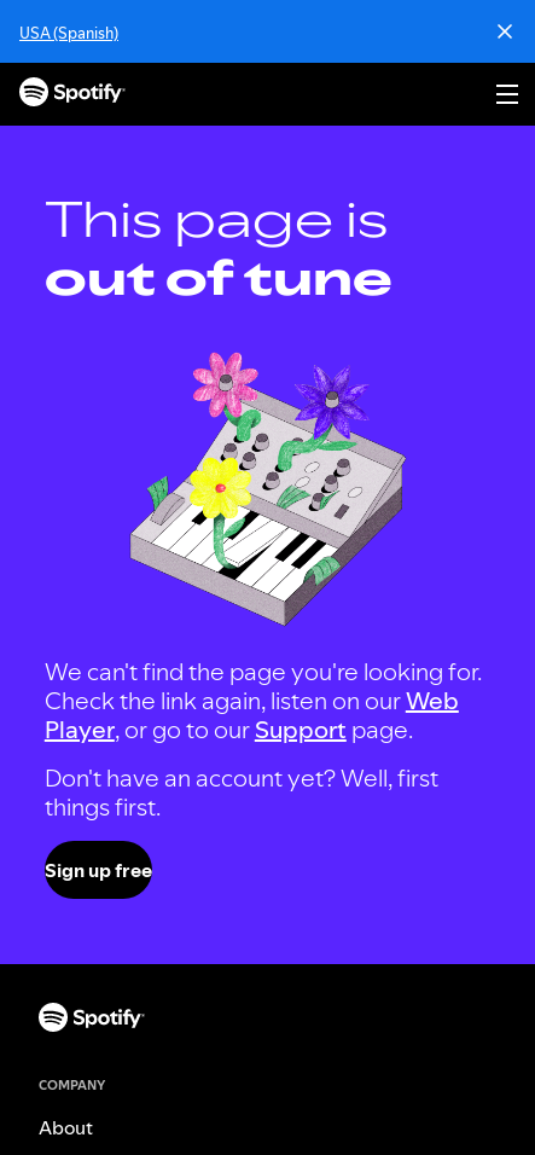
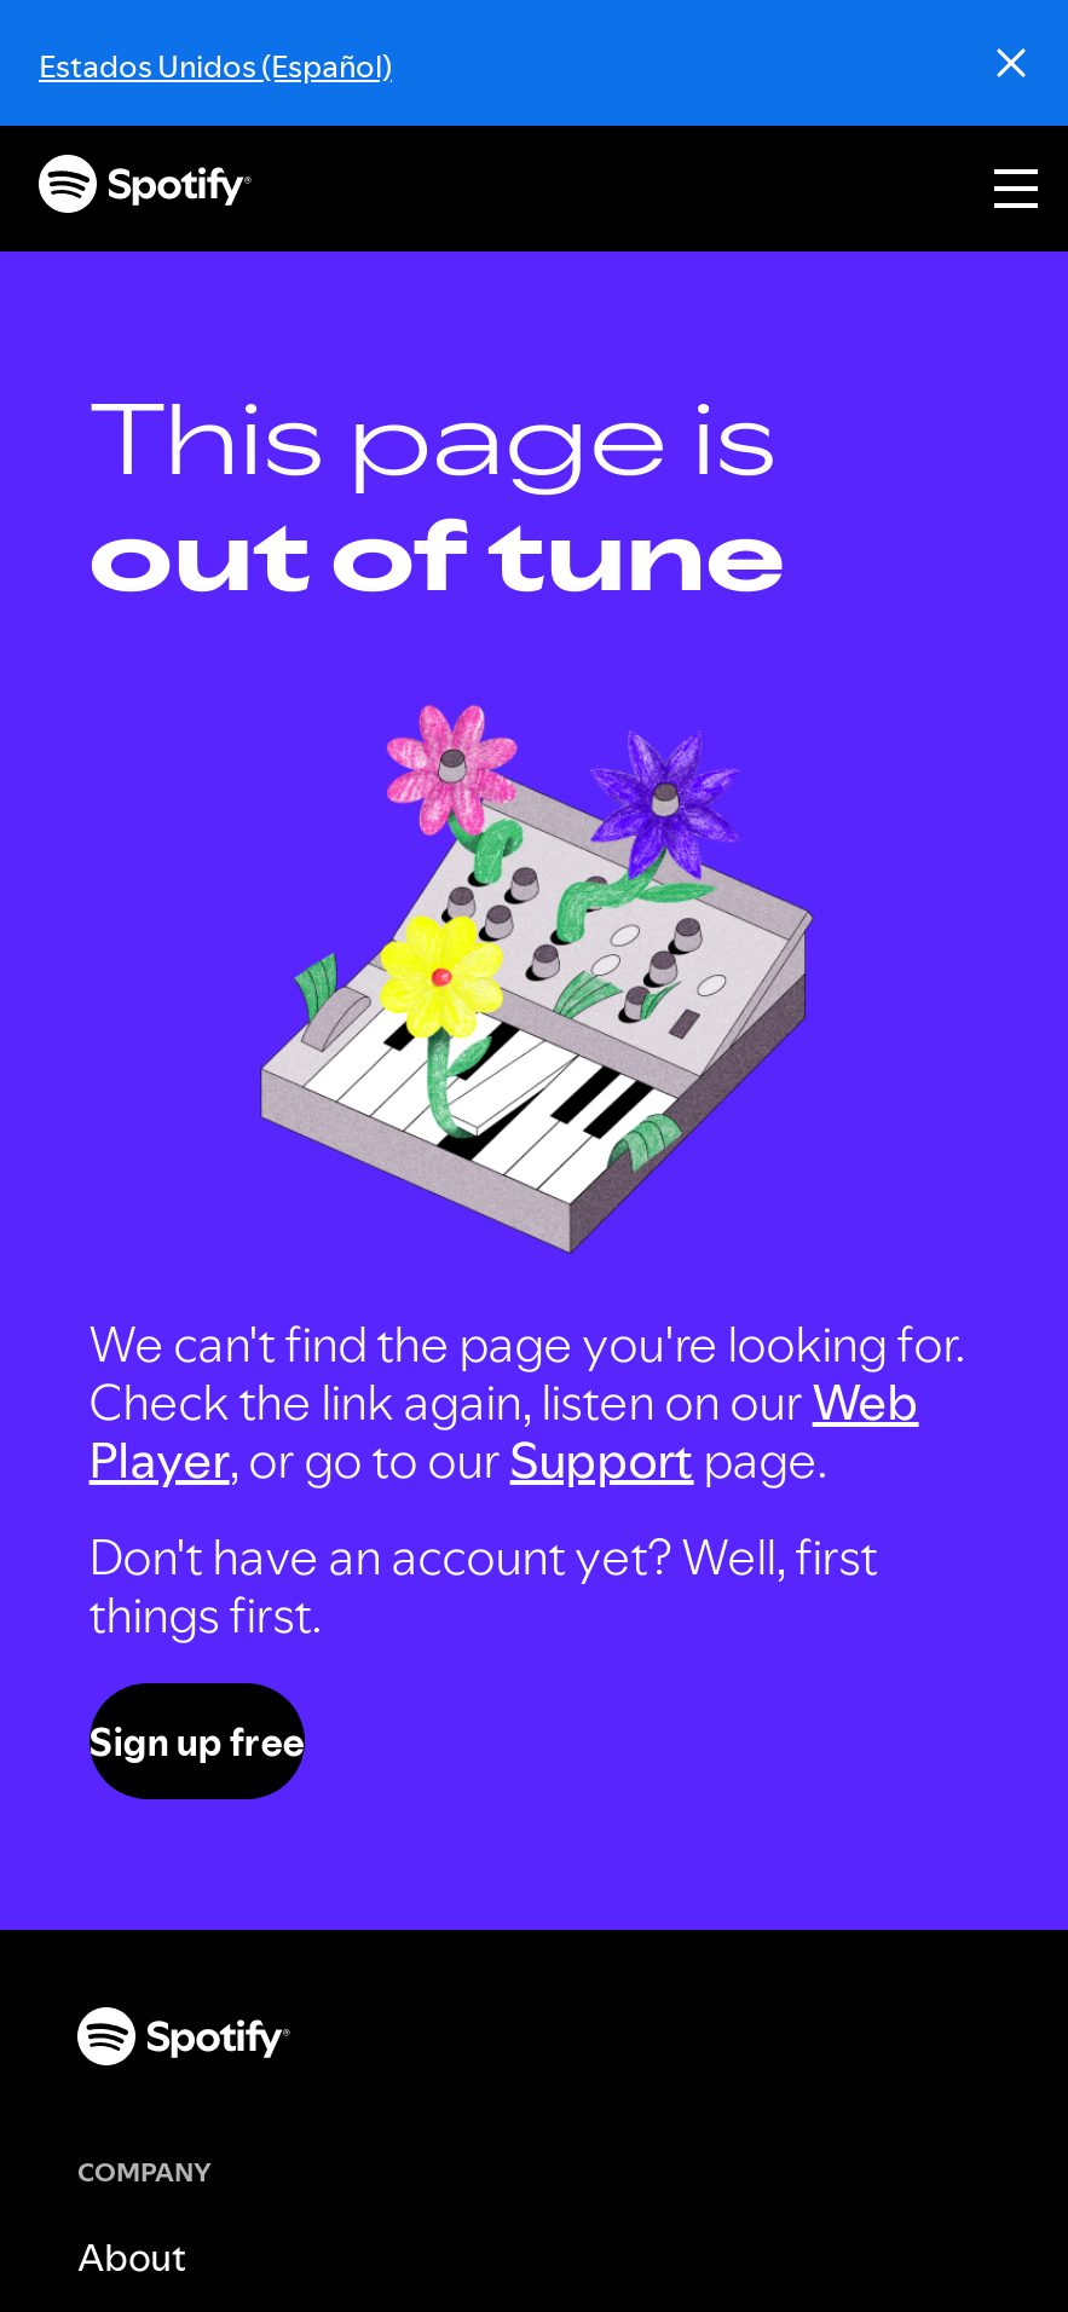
[19,22,118,43] USA (Spanish) -> [39,44,392,87] Estados Unidos (Español)

